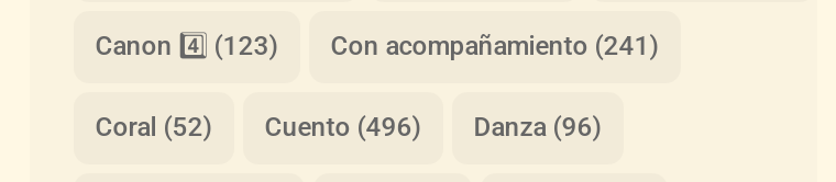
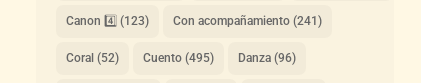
[95,113,601,143] Coral (52) Cuento (496) Danza (96) -> [66,51,296,65] Coral (52) Cuento (495) Danza (96)

